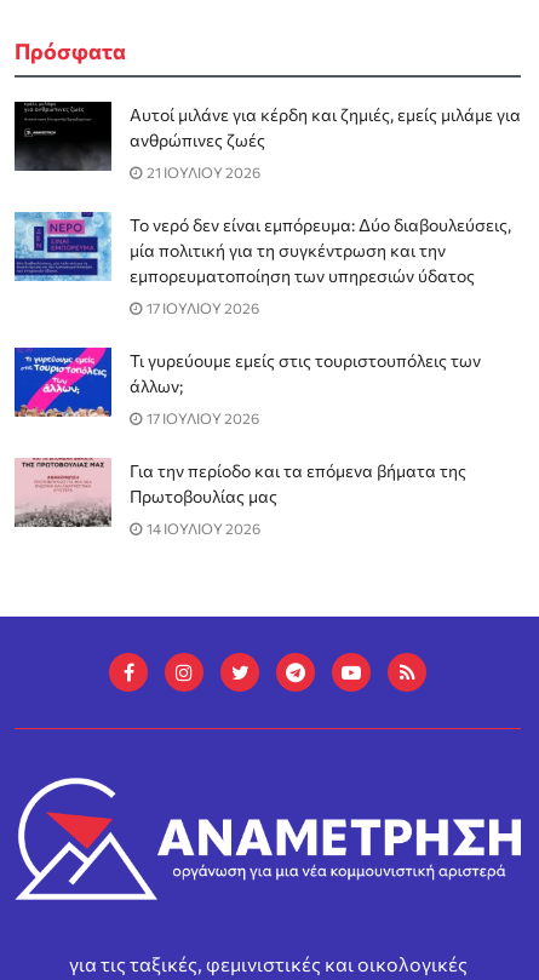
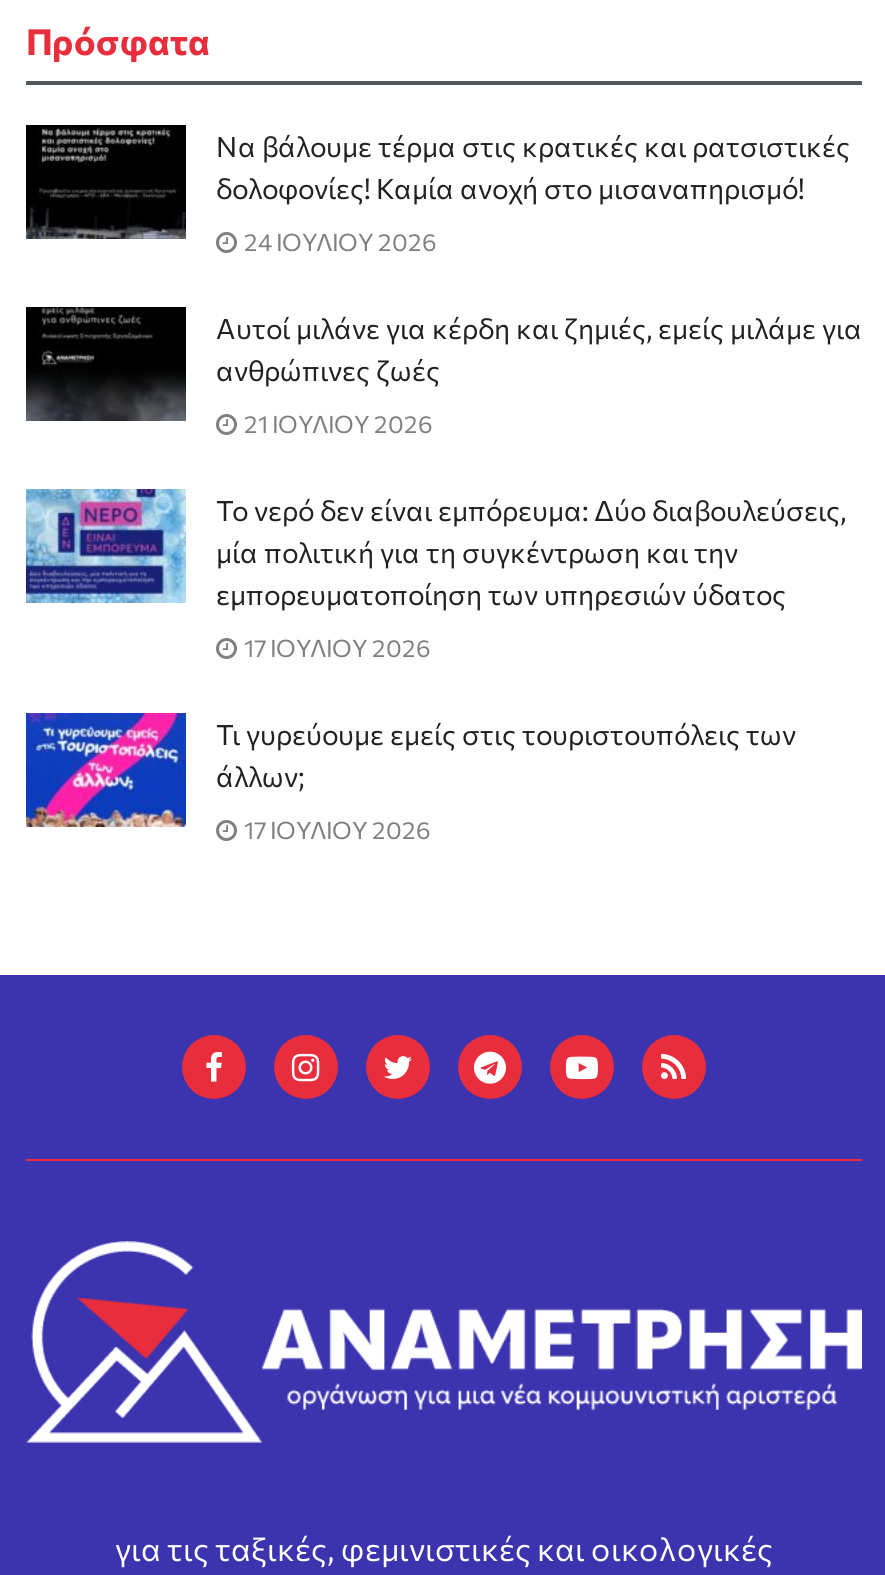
none -> [28,127,850,255] [image] | Να βάλουμε τέρμα στις κρατικές και ρατσιστικές | δολοφονίες! Καμία ανοχή στο μισαναπηρισμό! | 24 ΙΟΥΛΙΟΥ 2026
moved [13,104,521,426] -> [24,311,862,843]: [image] | Αυτοί μιλάνε για κέρδη και ζημιές, εμείς μιλάμε για | ανθρώπινες ζωές | ... | άλλων; | 17 ΙΟΥΛΙΟΥ 2026
[15,457,466,537] [image] | Για την περίοδο και τα επόμενα βήματα της | Πρωτοβουλίας μας | 14 ΙΟΥΛΙΟΥ 2026 -> none

